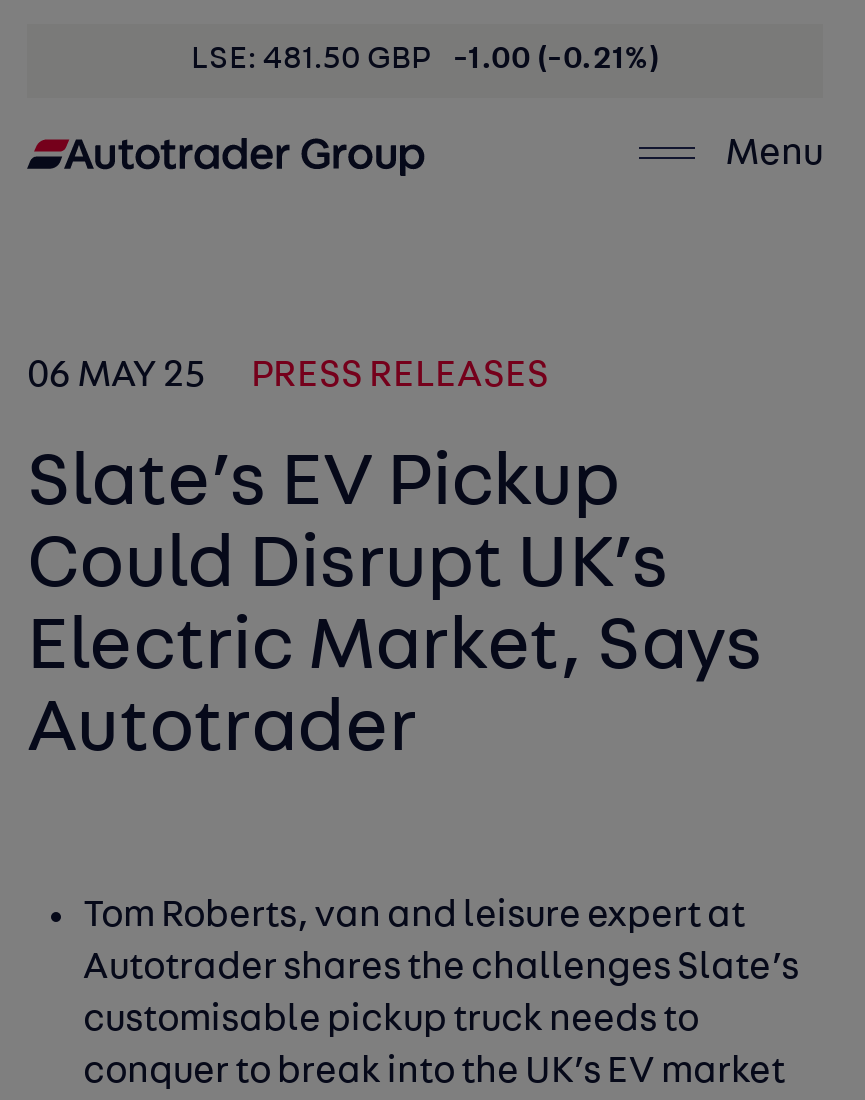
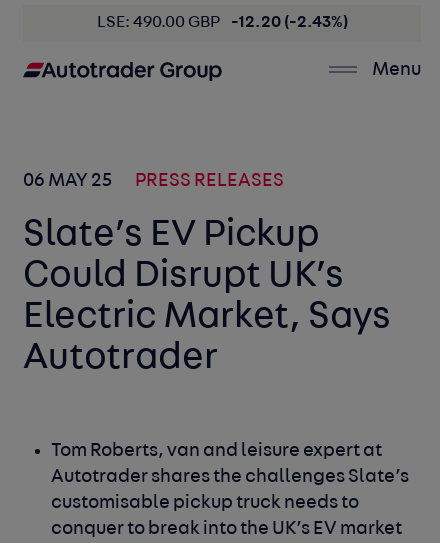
[191,44,659,76] LSE: 481.50 GBP -1.00 (-0.21%) -> [96,15,347,31] LSE: 490.00 GBP -12.20 (-2.43%)

